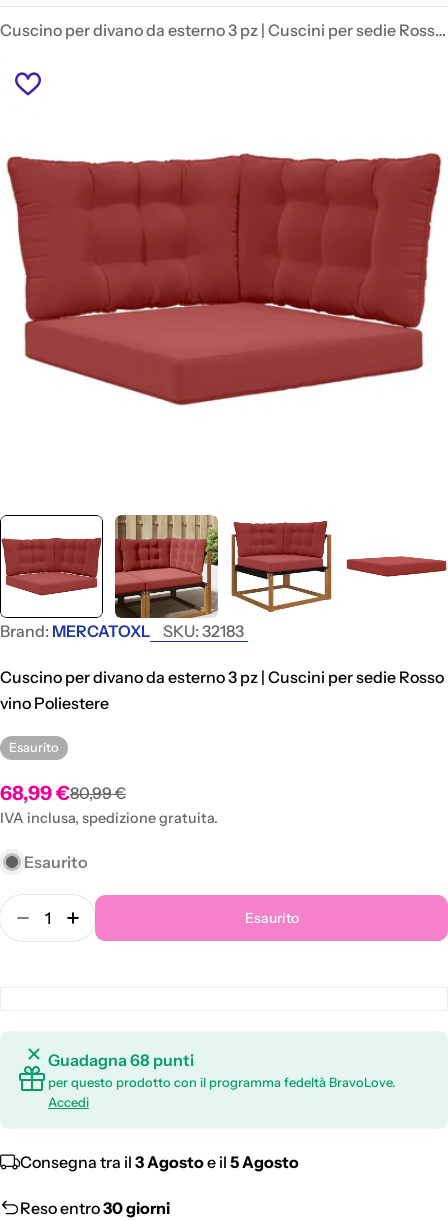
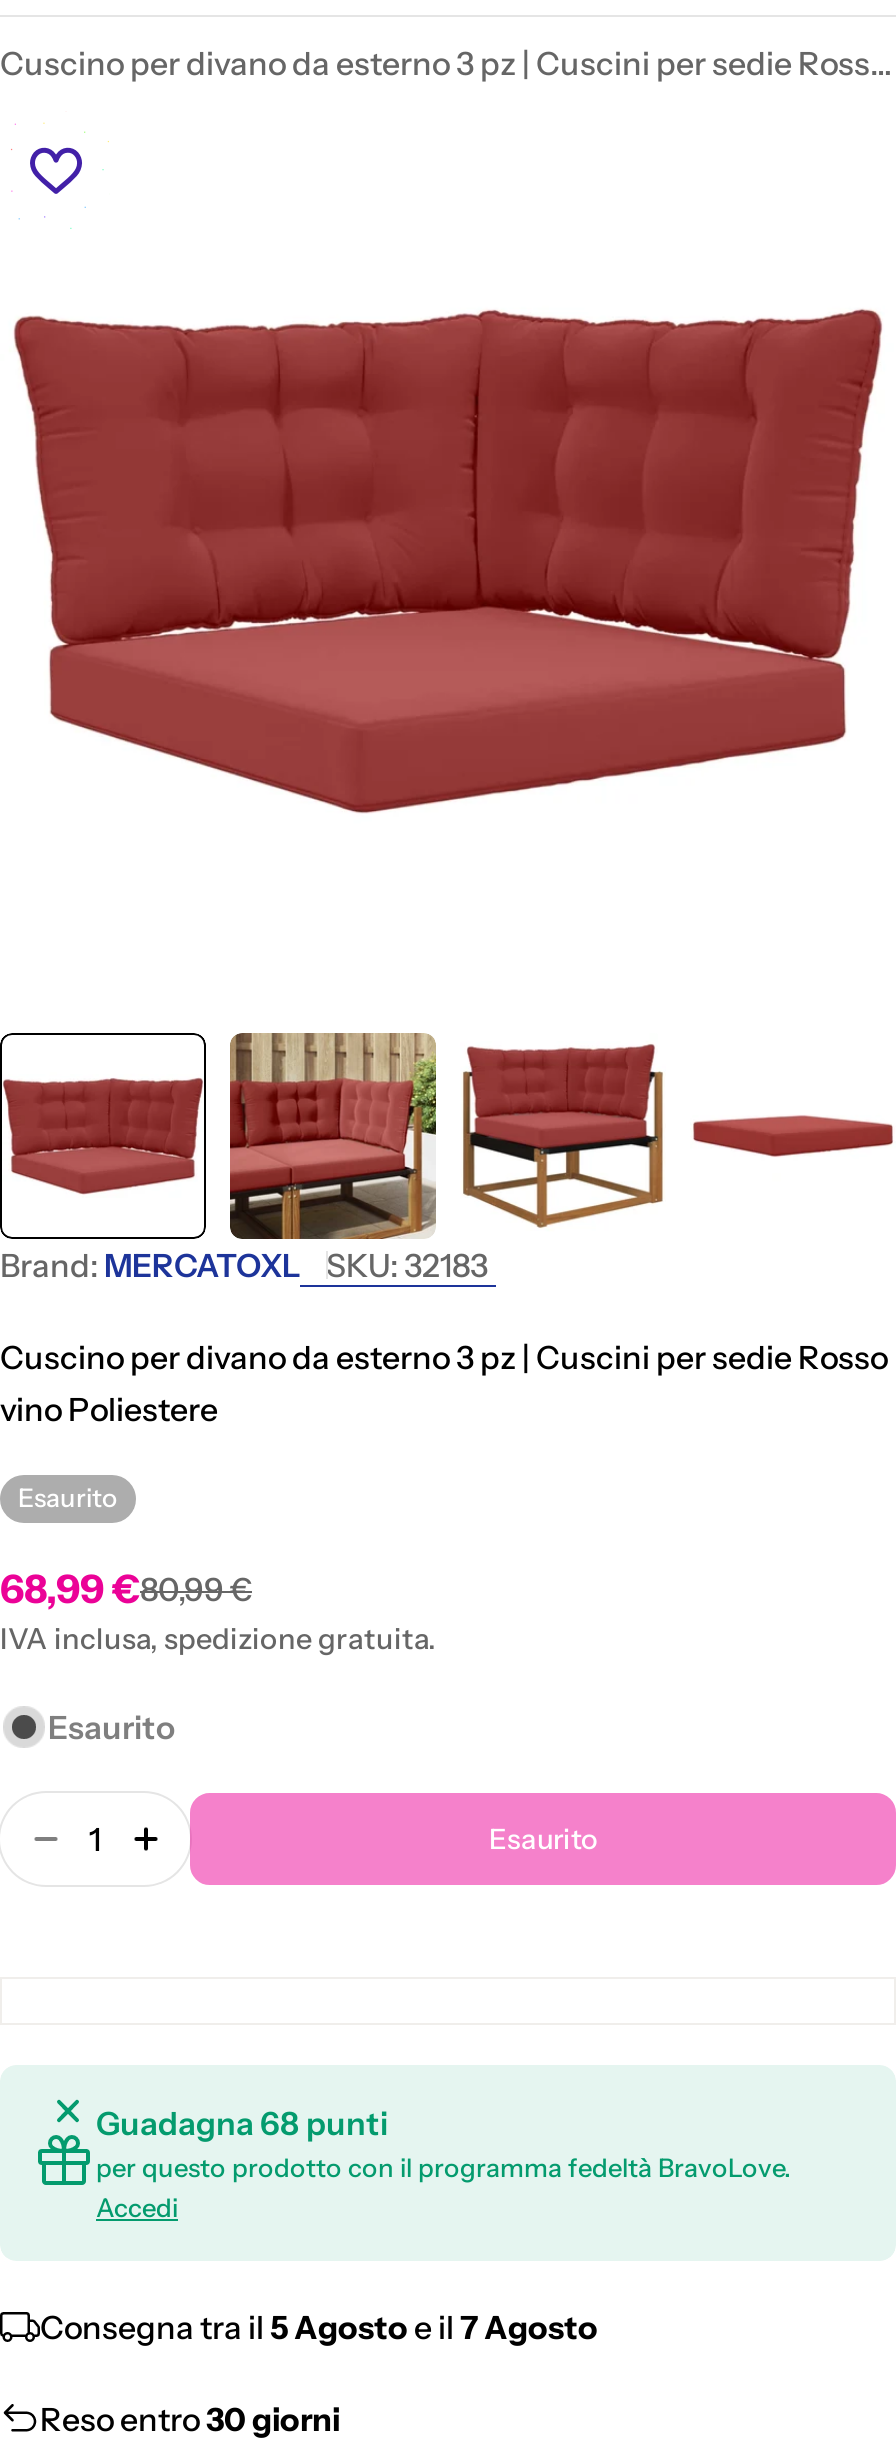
[20,1152,299,1172] Consegna tra il 3 Agosto e il 5 Agosto -> [40,2307,598,2347] Consegna tra il 5 Agosto e il 7 Agosto

